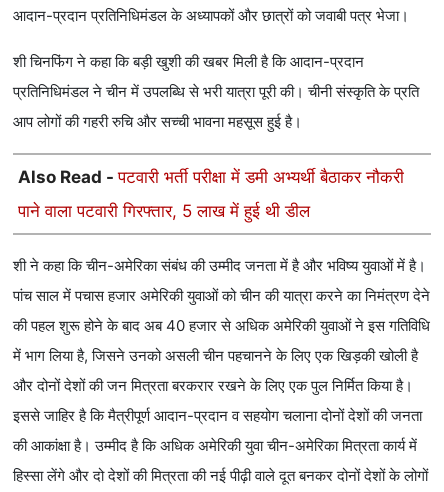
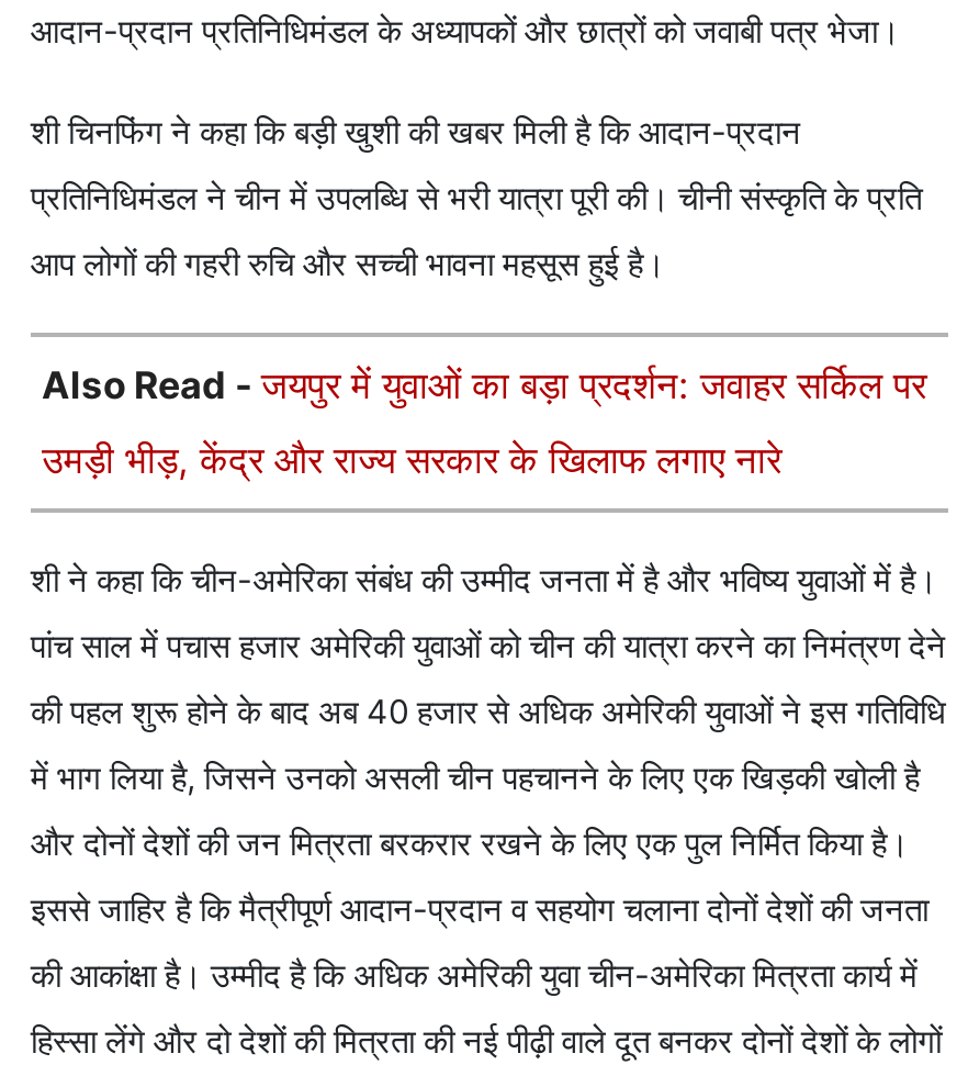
[18,167,404,187] Also Read - पटवारी भर्ती परीक्षा में डमी अभ्यर्थी बैठाकर नौकरी -> [42,363,926,407] Also Read - जयपुर में युवाओं का बड़ा प्रदर्शन: जवाहर सर्किल पर
[18,201,310,221] पाने वाला पटवारी गिरफ्तार, 5 लाख में हुई थी डील -> [42,438,781,482] उमड़ी भीड़, केंद्र और राज्य सरकार के खिलाफ लगाए नारे

